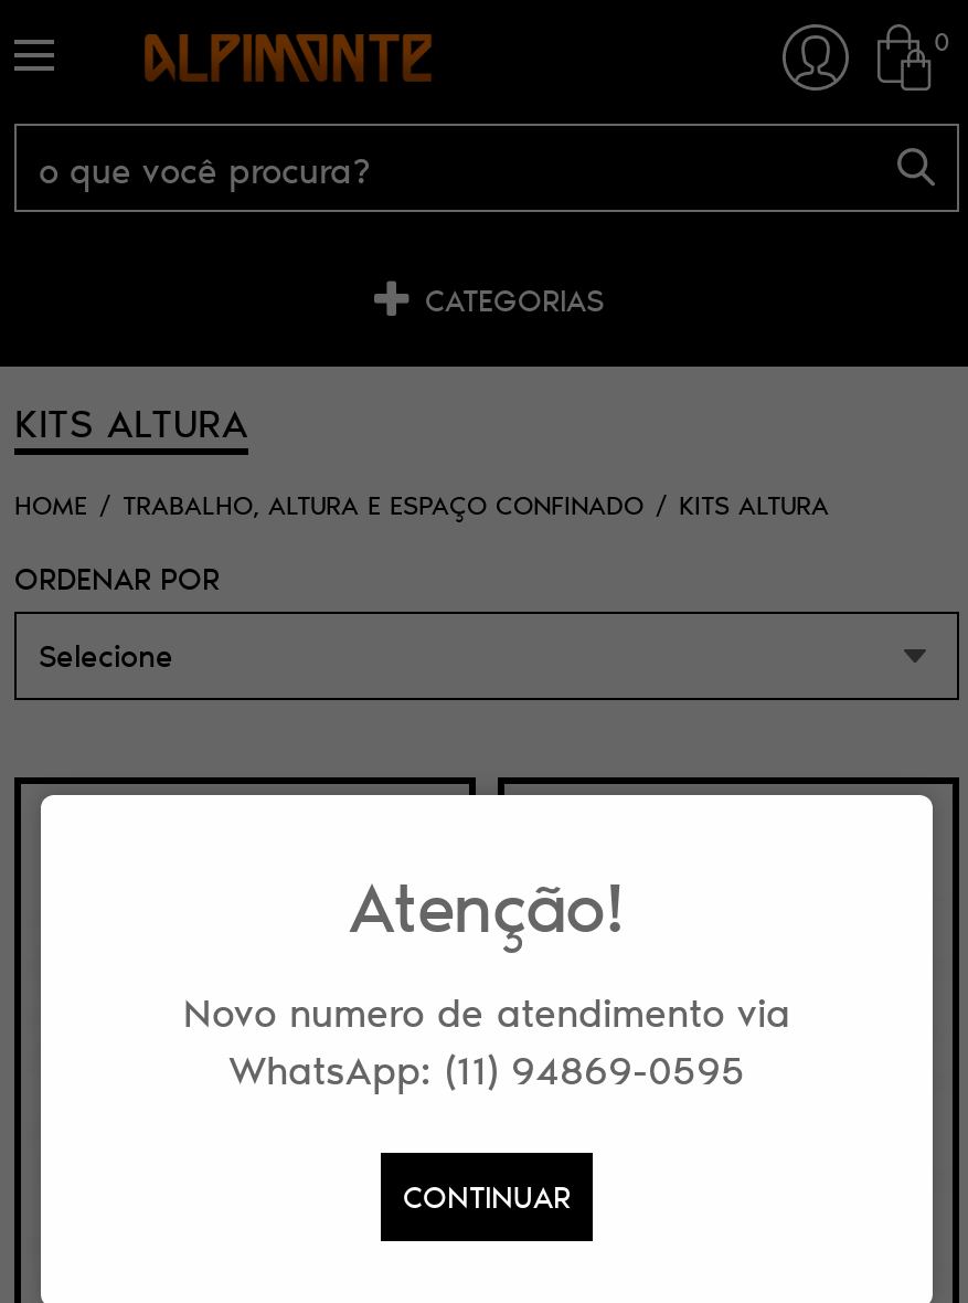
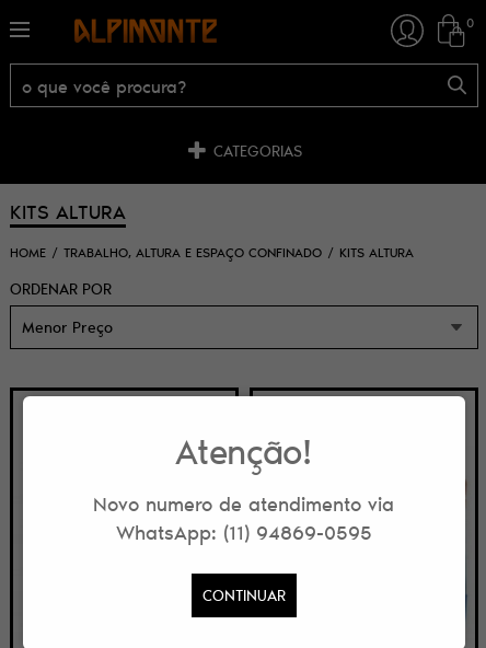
[39,634,173,678] Selecione -> [22,316,113,338] Menor Preço

